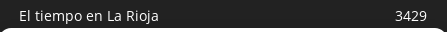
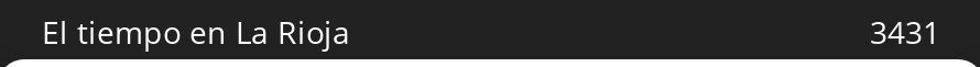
[395,6,427,25] 3429 -> [870,10,940,52] 3431

